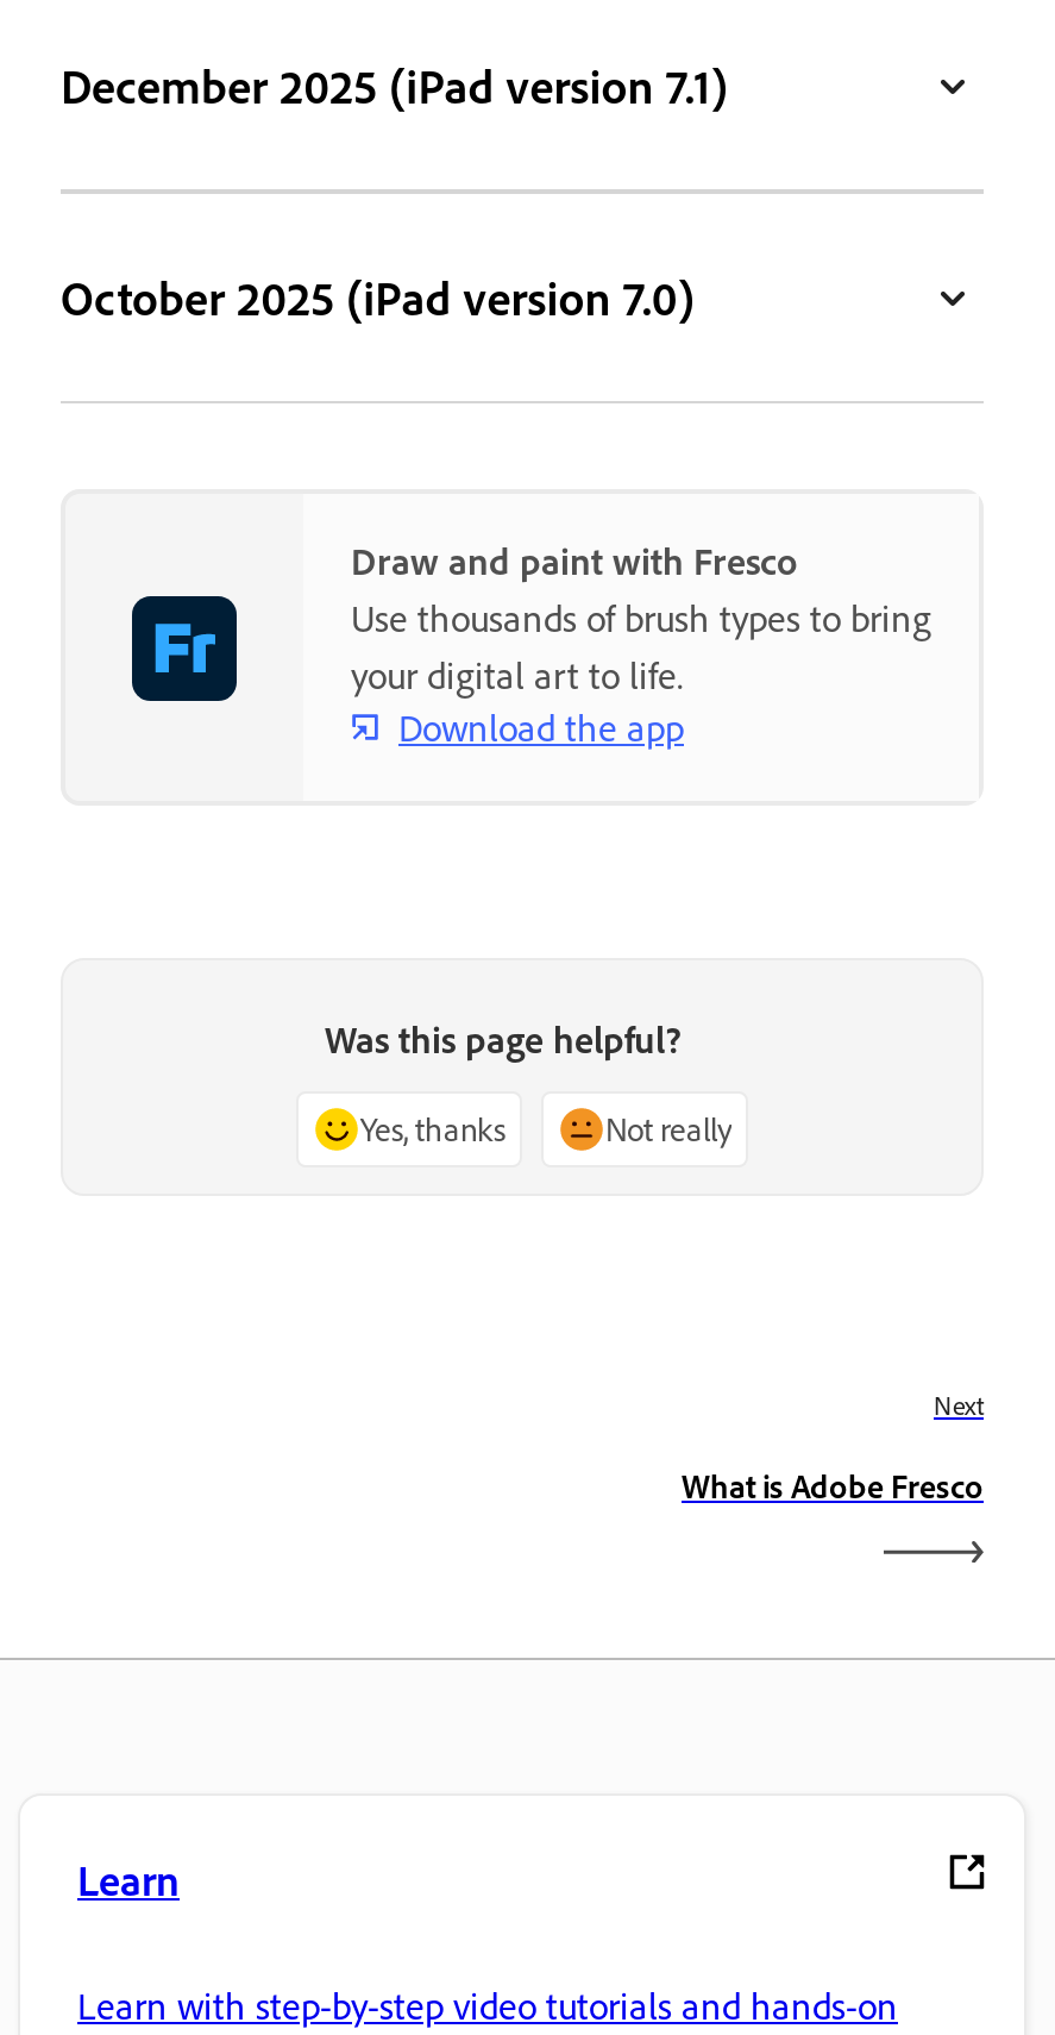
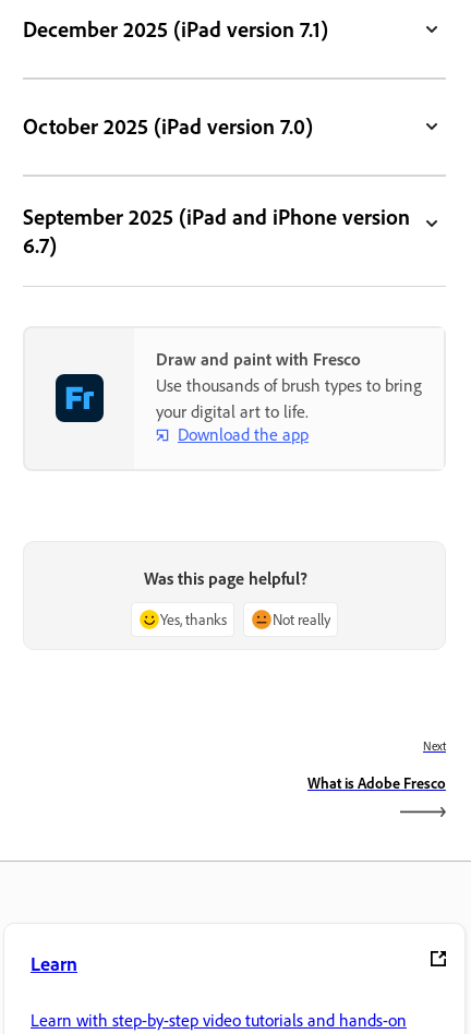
none -> [23,202,410,258] September 2025 (iPad and iPhone version | 6.7)

